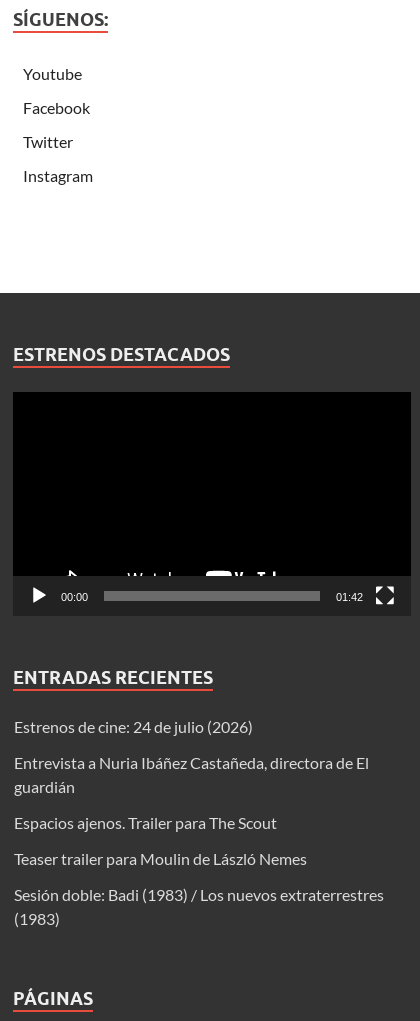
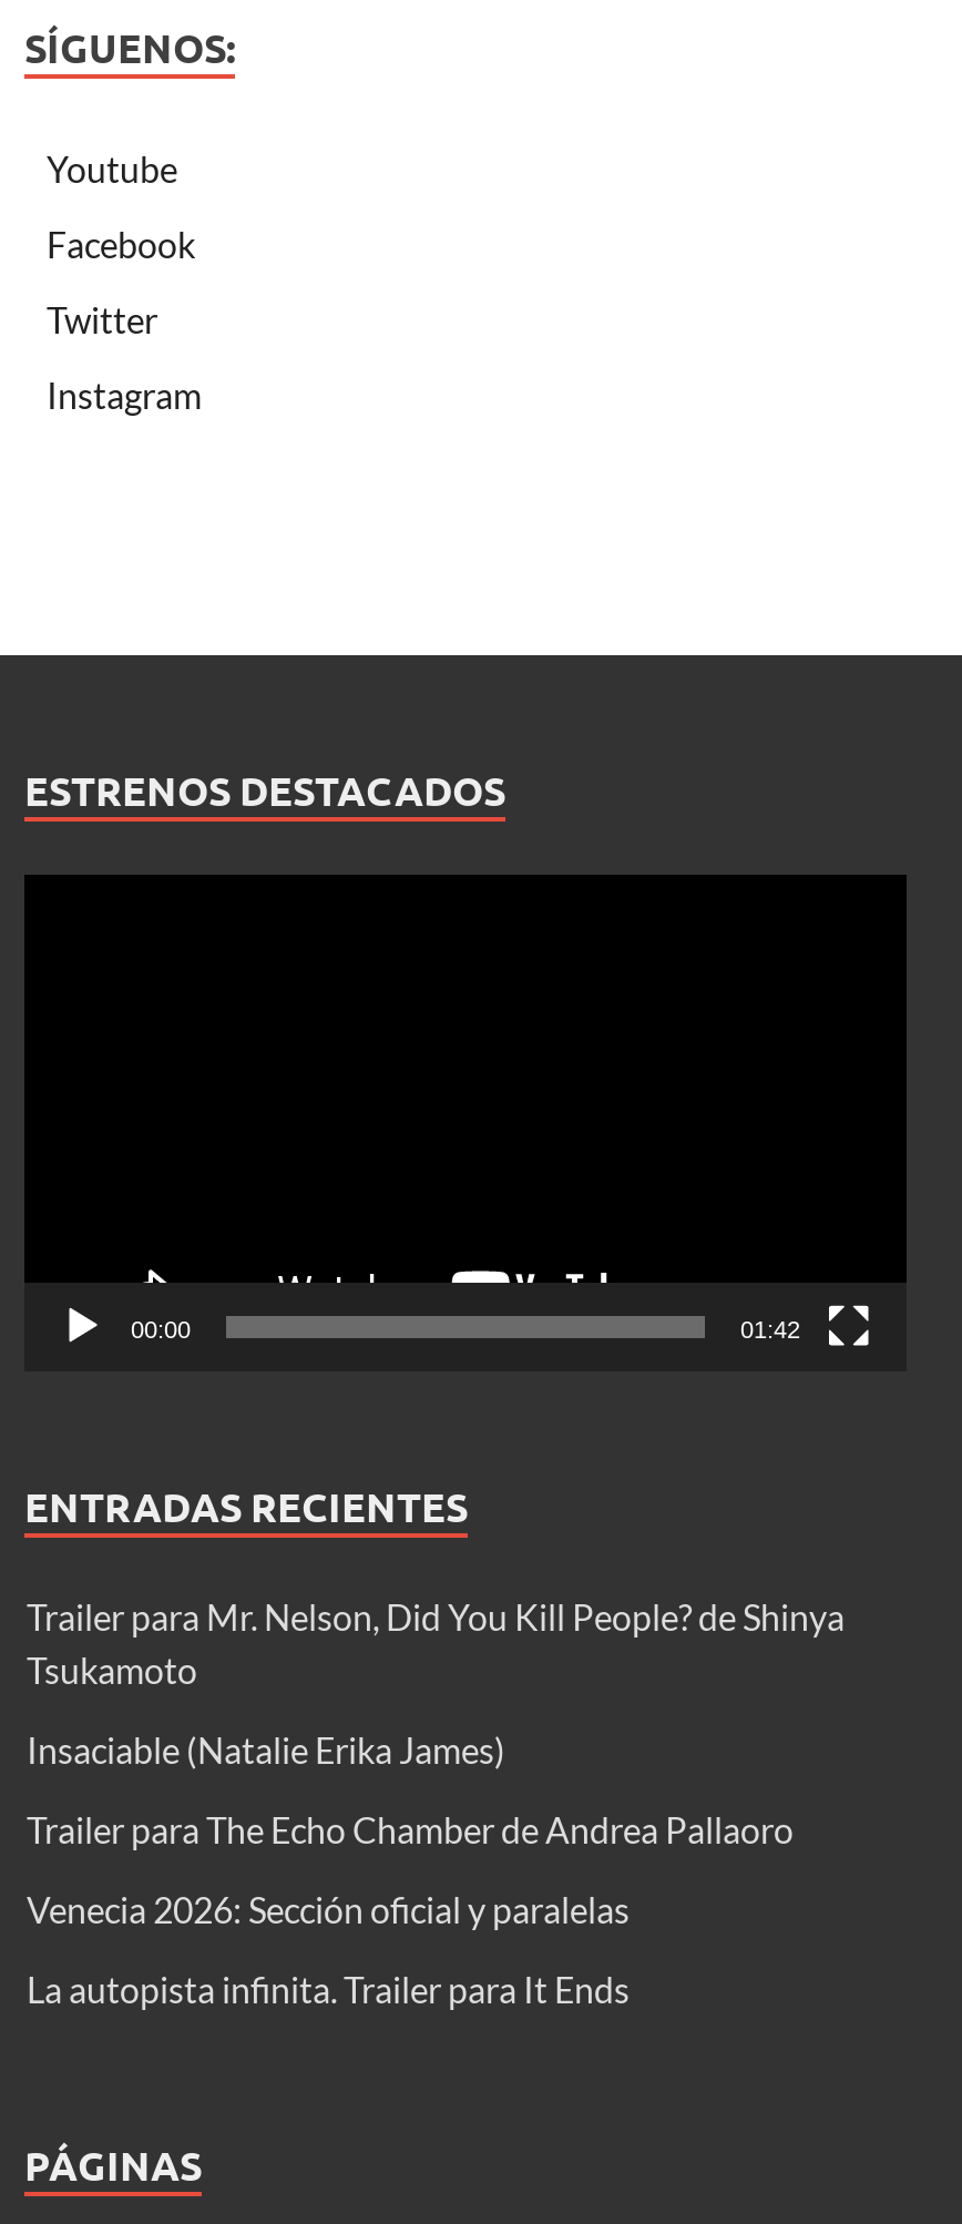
[14,717,253,736] Estrenos de cine: 24 de julio (2026) -> [27,1596,845,1691] Trailer para Mr. Nelson, Did You Kill People? de Shinya | Tsukamoto
[14,753,369,796] Entrevista a Nuria Ibáñez Castañeda, directora de El | guardián -> [27,1729,505,1771] Insaciable (Natalie Erika James)
[14,813,277,832] Espacios ajenos. Trailer para The Scout -> [27,1808,794,1851] Trailer para The Echo Chamber de Andrea Pallaoro
[14,849,307,868] Teaser trailer para Moulin de László Nemes -> [27,1888,630,1930] Venecia 2026: Sección oficial y paralelas
[14,885,384,928] Sesión doble: Badi (1983) / Los nuevos extraterrestres | (1983) -> [27,1968,630,2010] La autopista infinita. Trailer para It Ends

